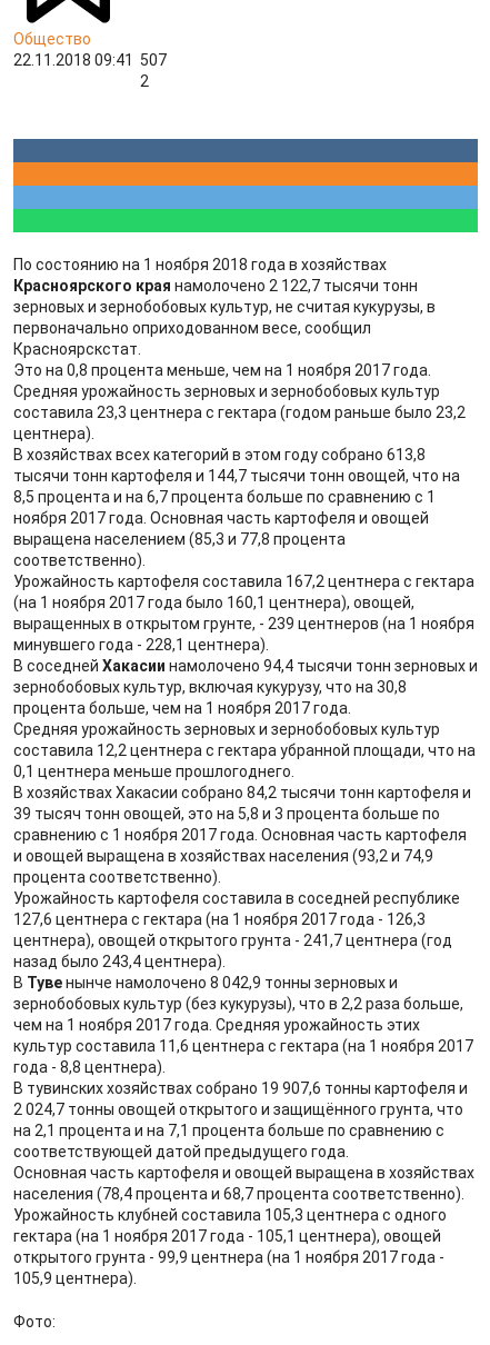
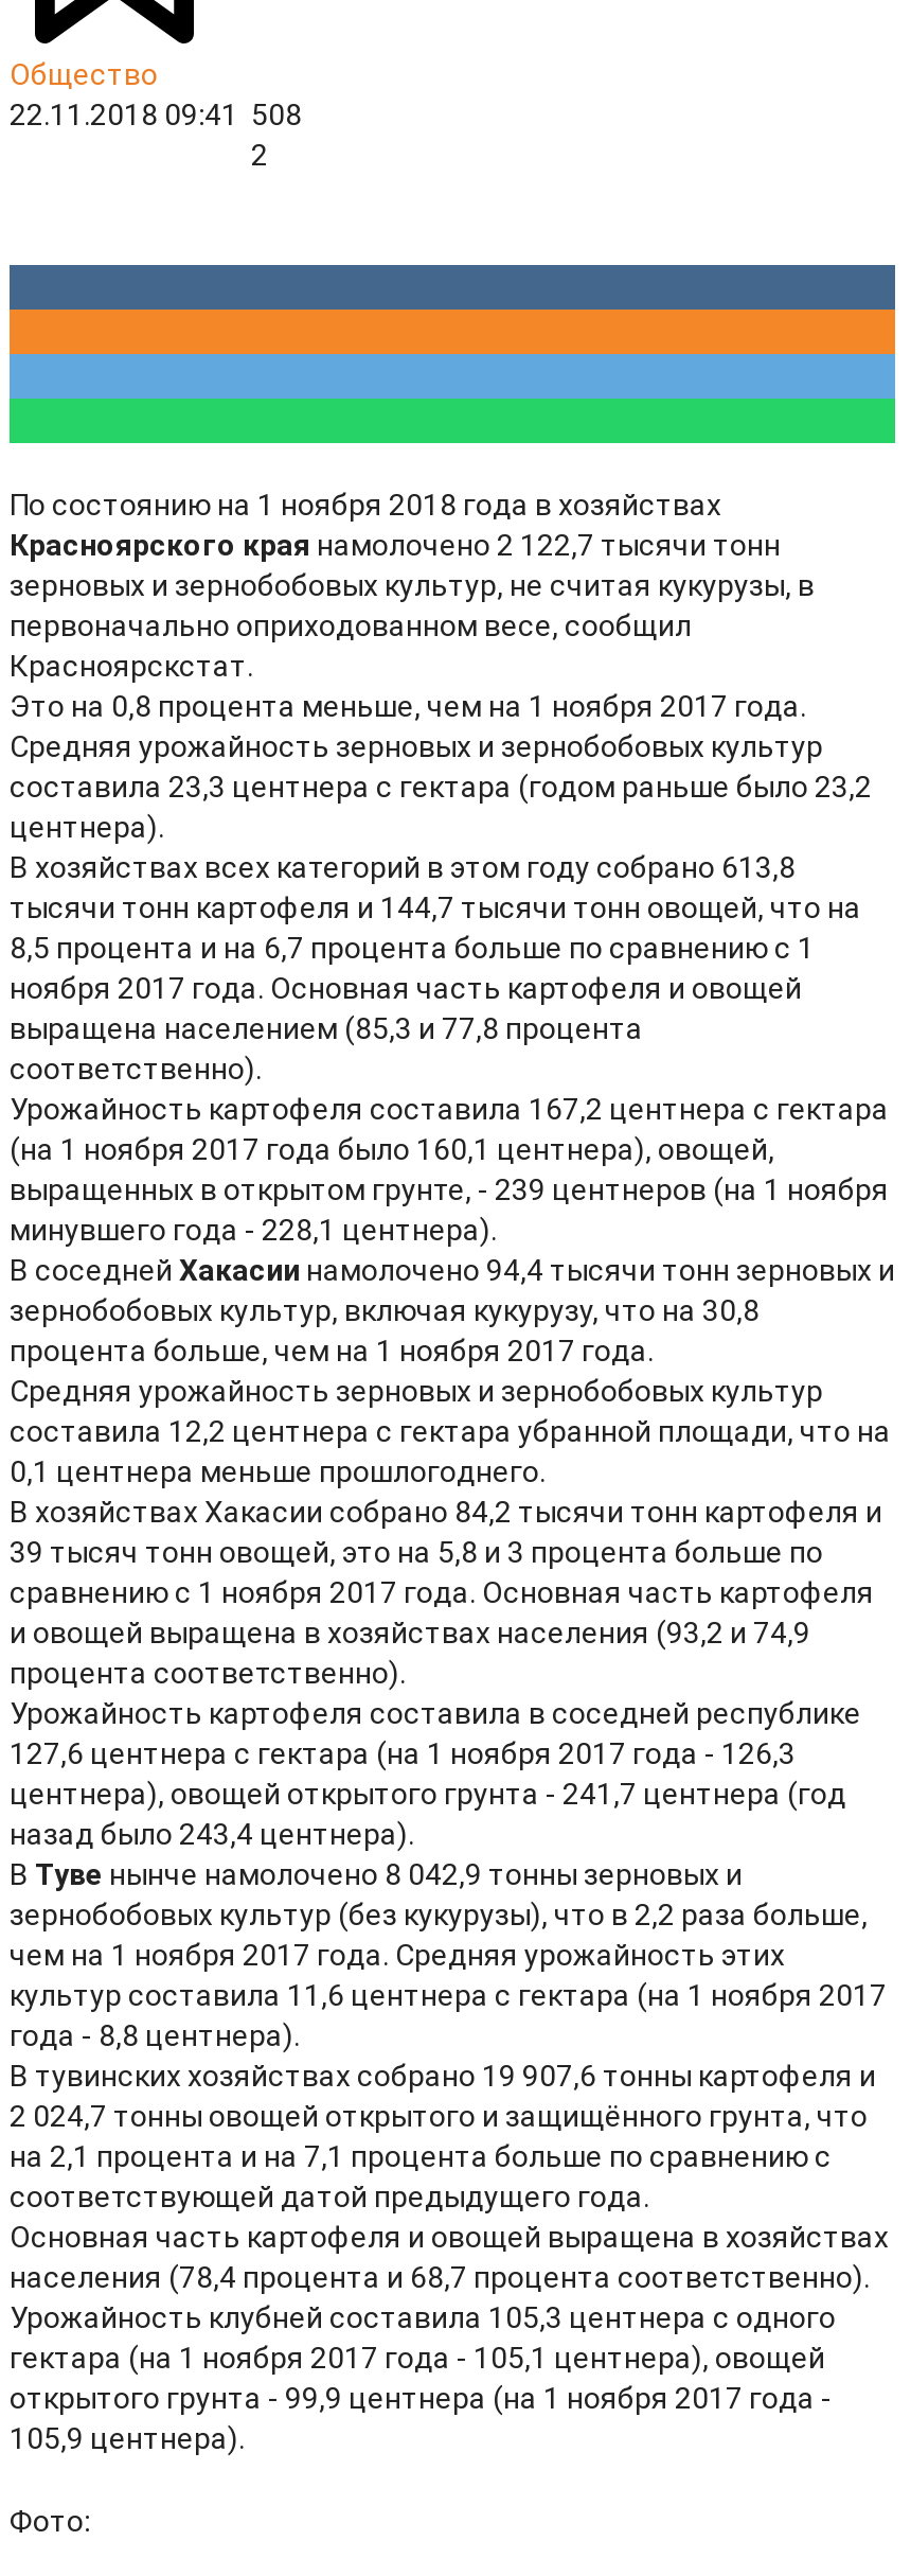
[13,51,167,69] 22.11.2018 09:41 507 -> [10,98,302,131] 22.11.2018 09:41 508

